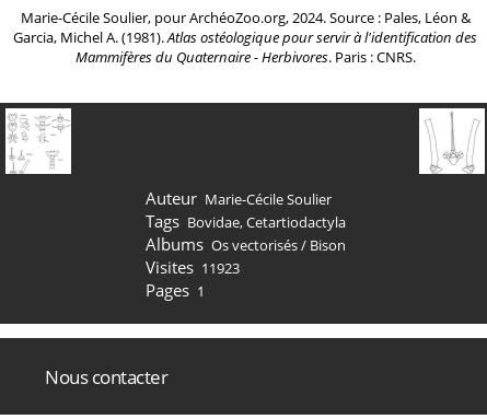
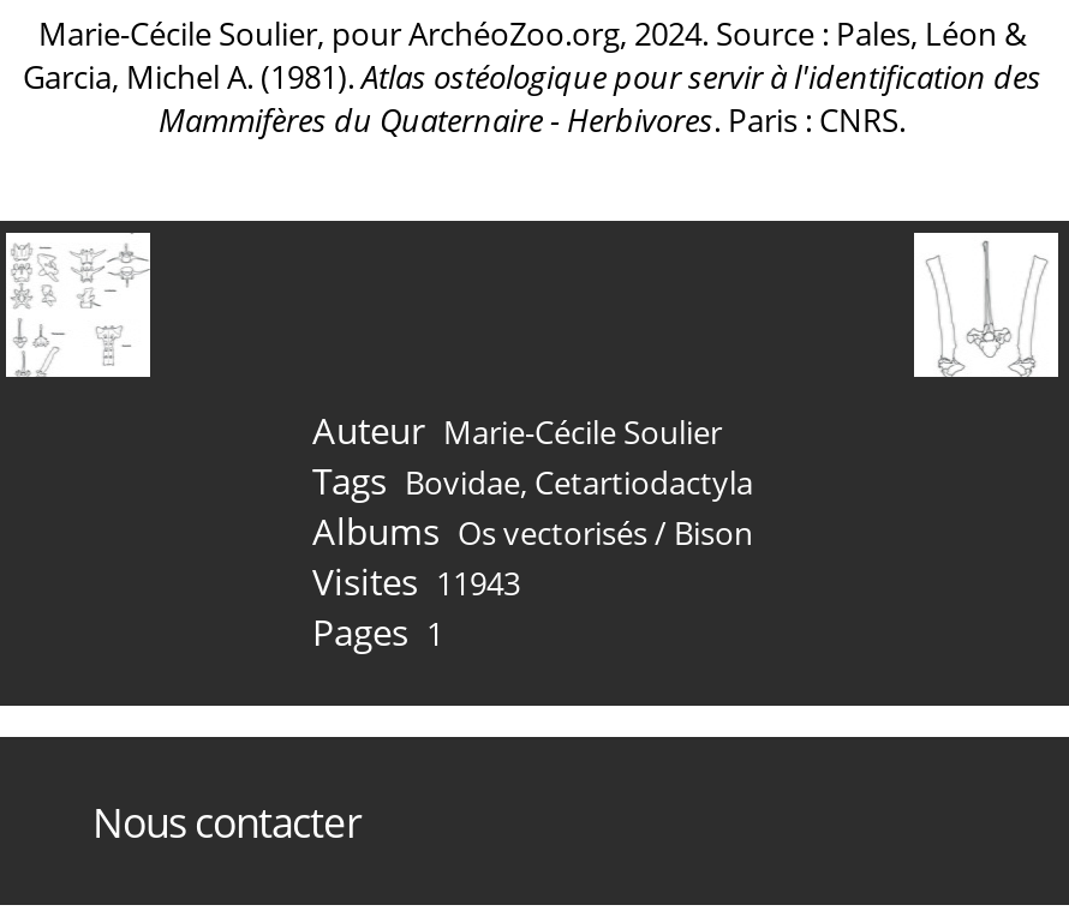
[145,256,240,278] Visites 11923 -> [312,557,520,605] Visites 11943

